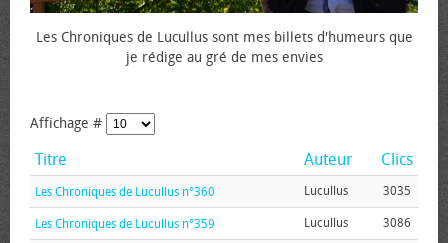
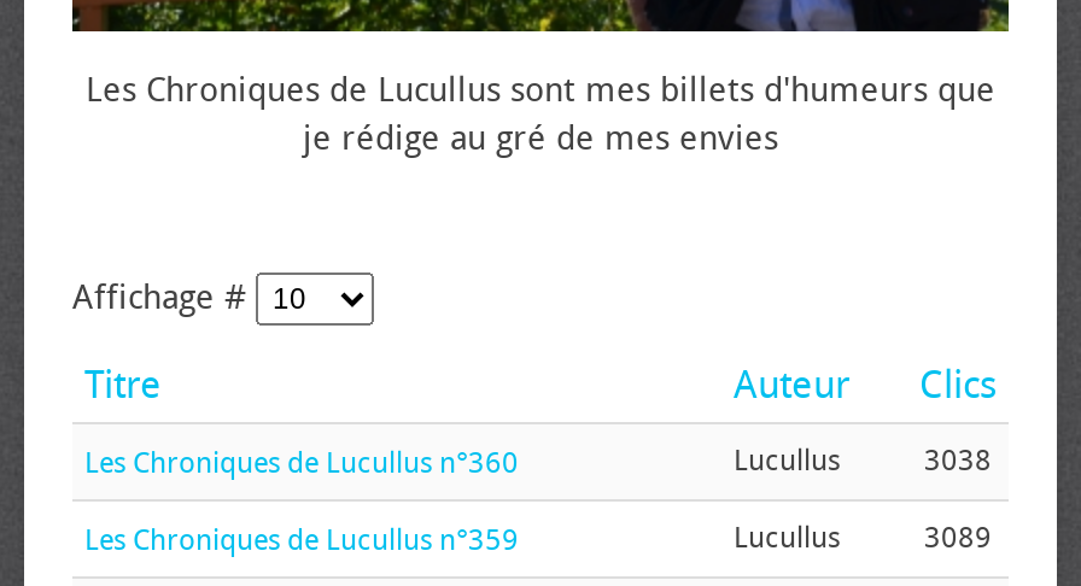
[383,184,411,198] 3035 -> [924,444,992,477] 3038
[383,216,411,230] 3086 -> [924,521,992,555] 3089

